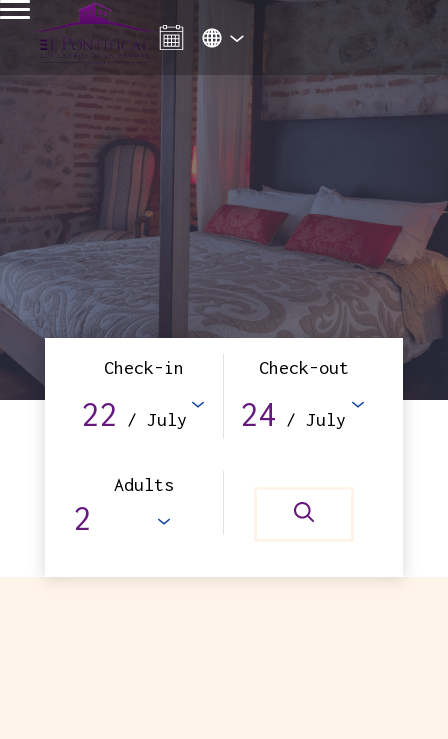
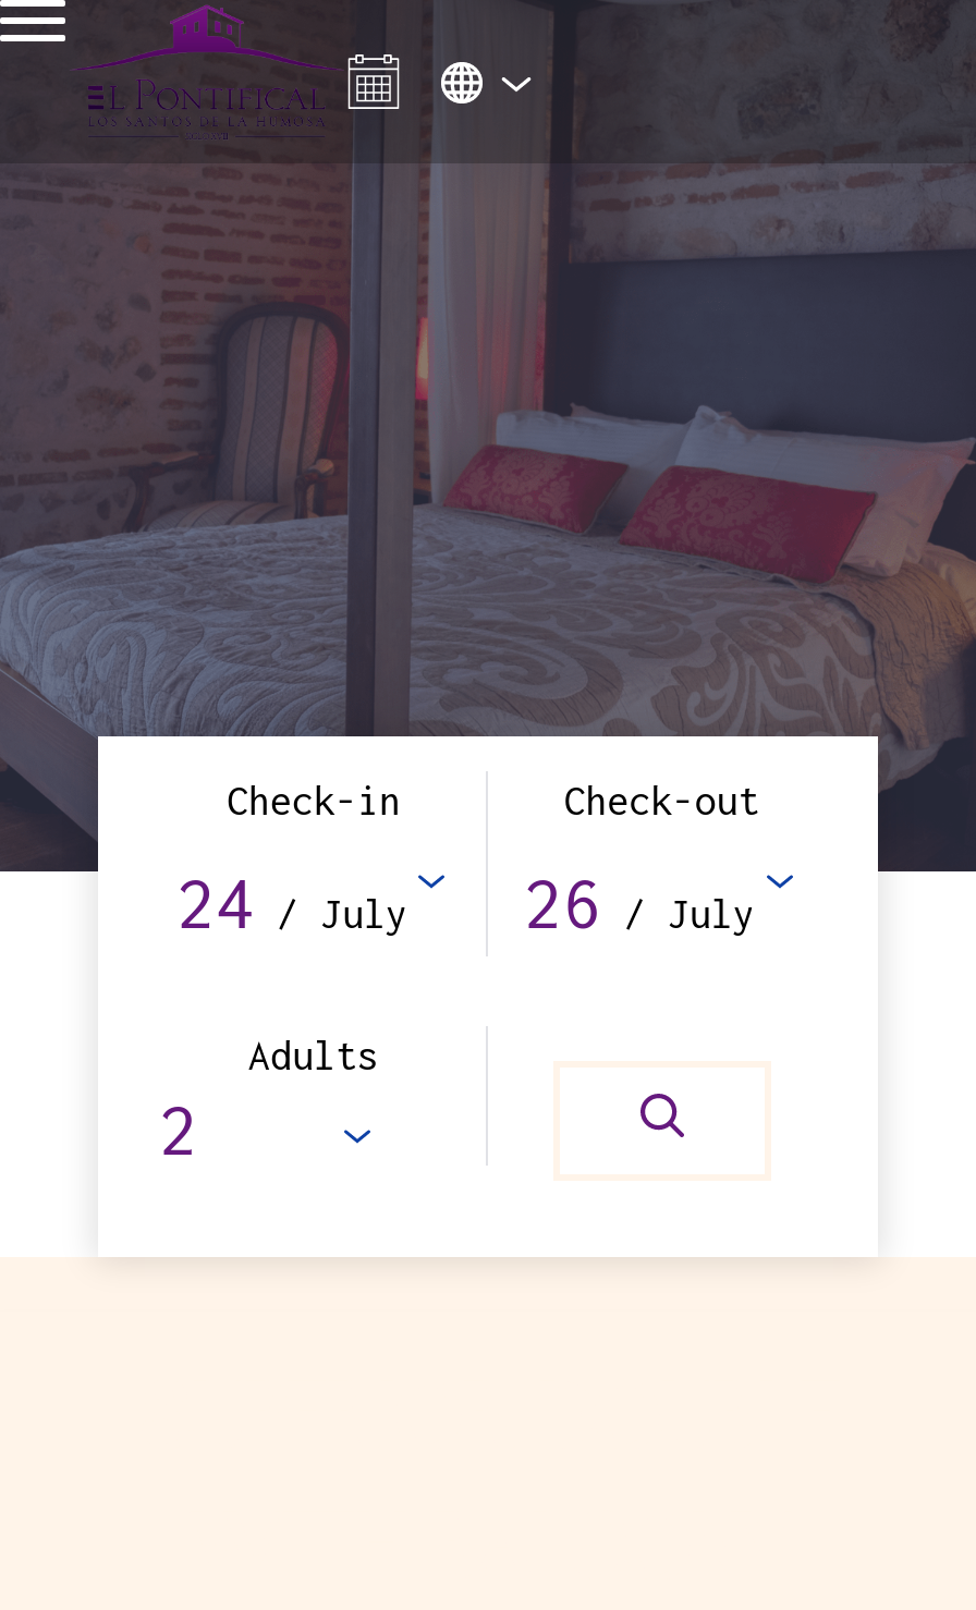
[81,396,187,433] 22 / July -> [176,863,407,943] 24 / July
[240,396,346,433] 24 / July -> [524,863,754,943] 26 / July

